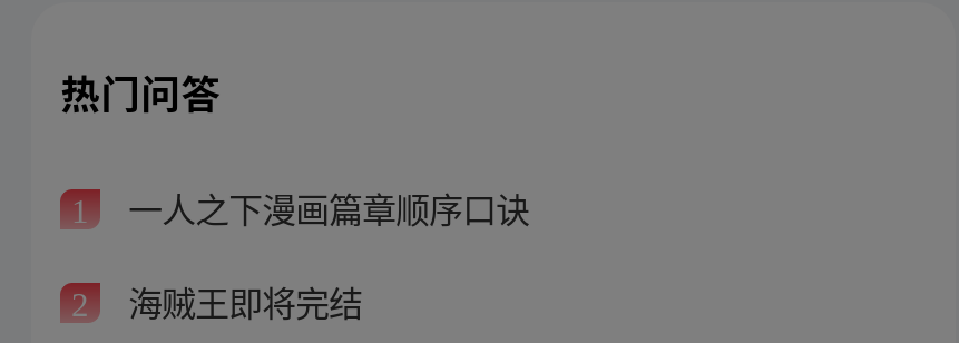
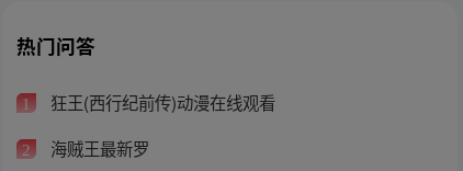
[119,184,529,233] 一人之下漫画篇章顺序口诀 -> [46,90,275,115] 狂王(西行纪前传)动漫在线观看
[119,276,362,325] 海贼王即将完结 -> [46,136,149,160] 海贼王最新罗

